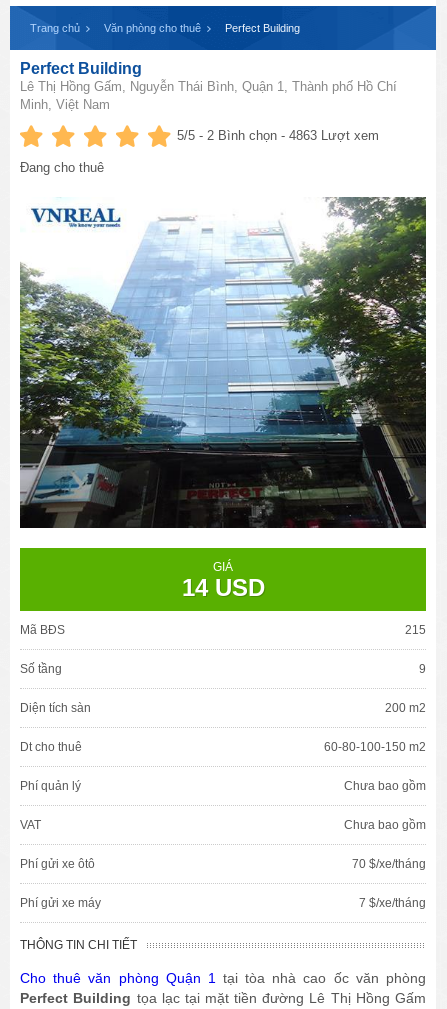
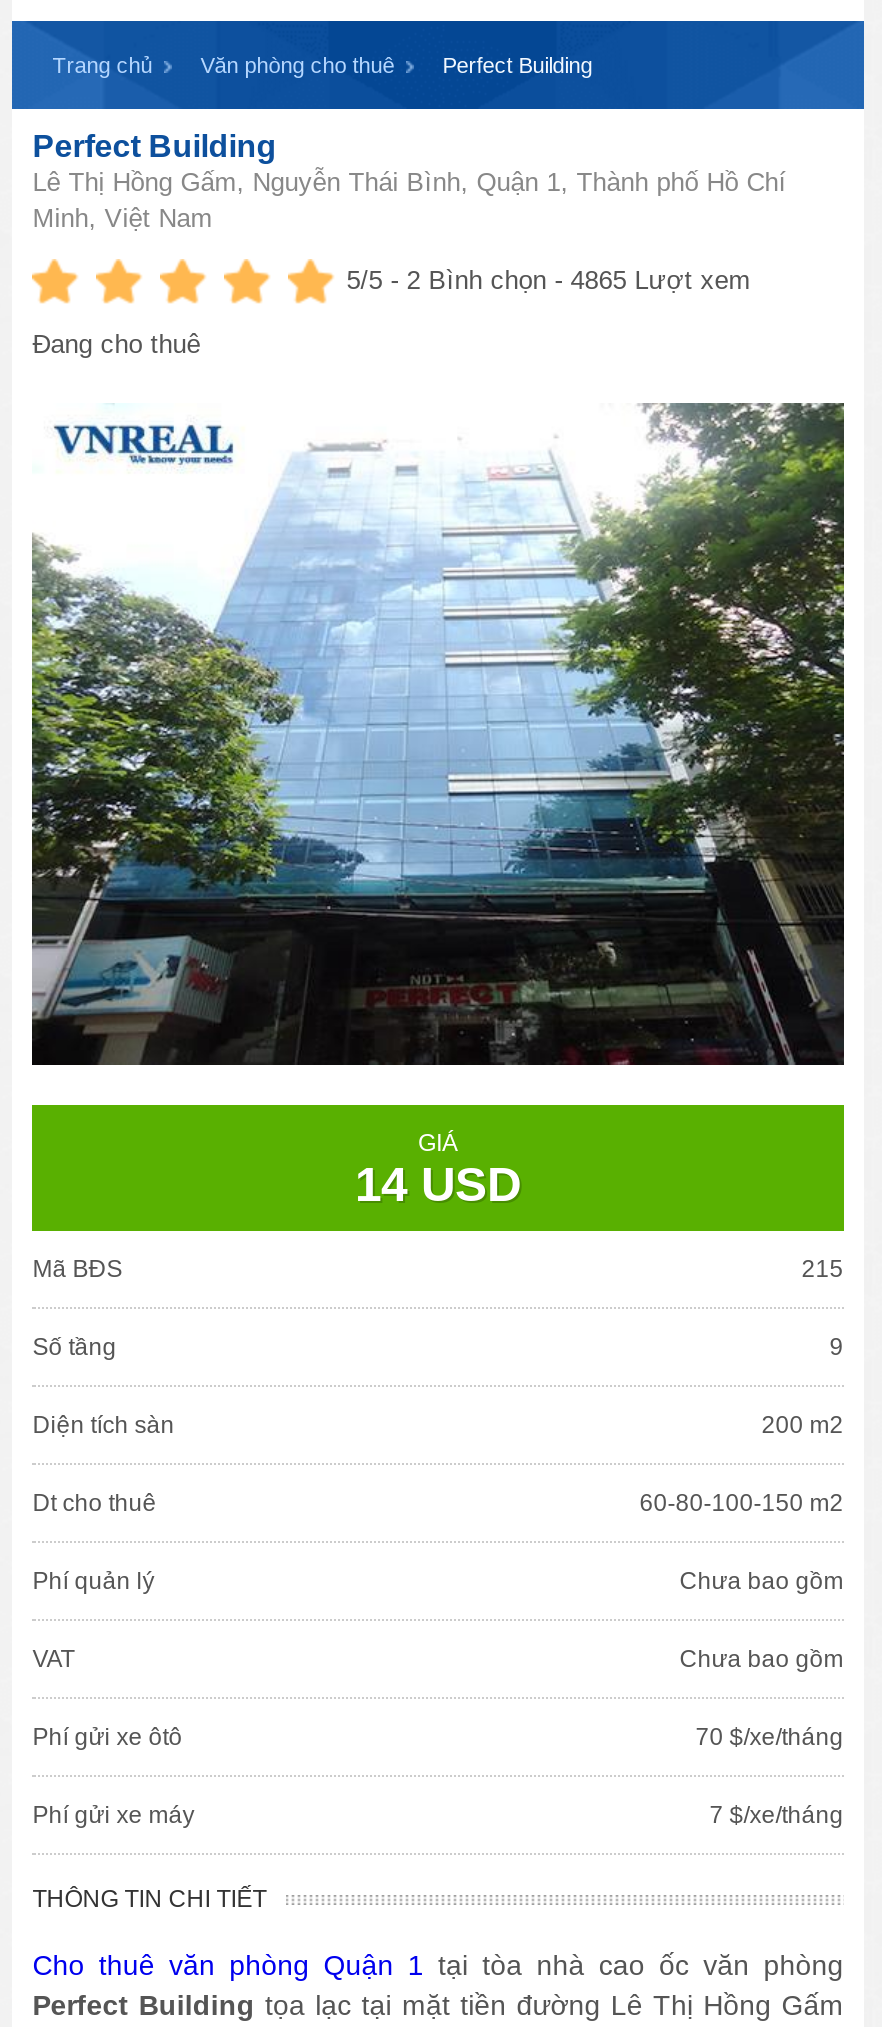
[177,128,379,143] 5/5 - 2 Bình chọn - 4863 Lượt xem -> [346,265,750,295] 5/5 - 2 Bình chọn - 4865 Lượt xem

